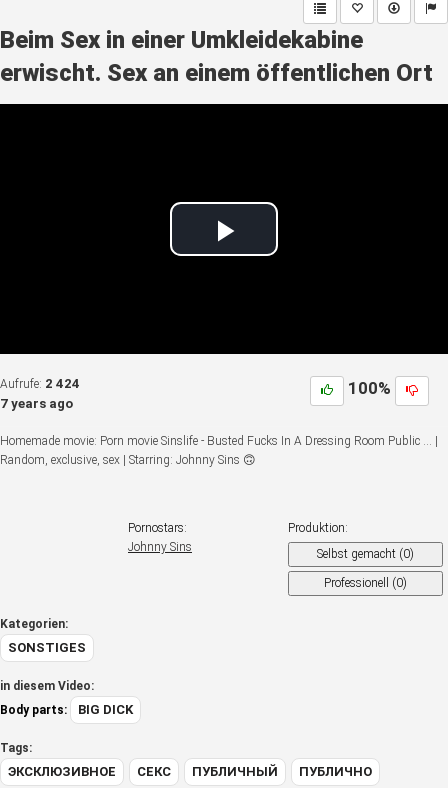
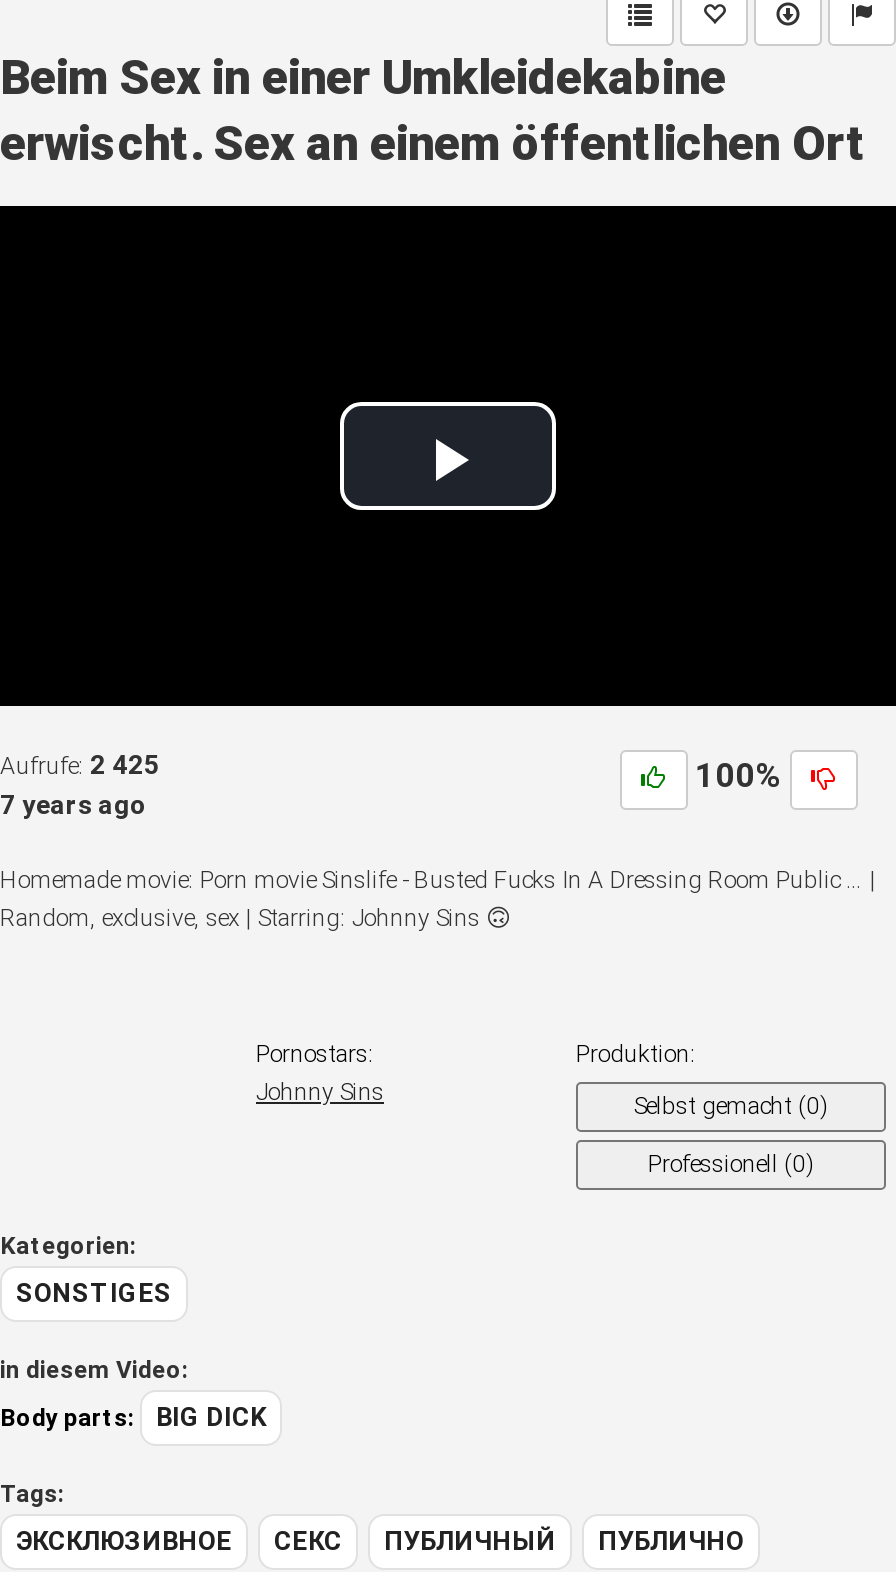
[0,375,80,390] Aufrufe: 2 424 -> [0,749,160,779] Aufrufe: 2 425

